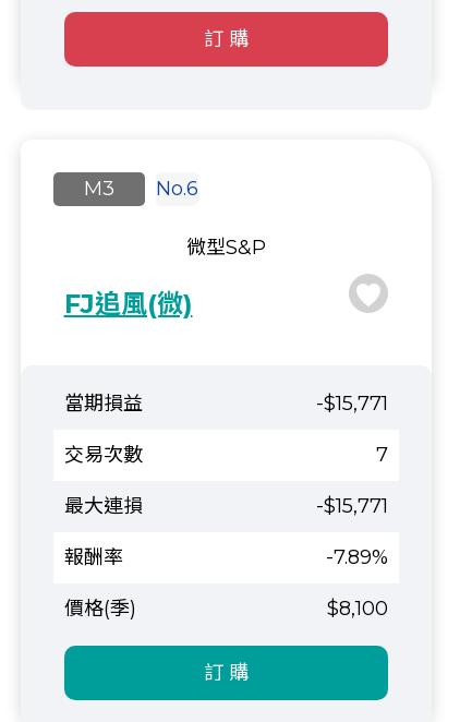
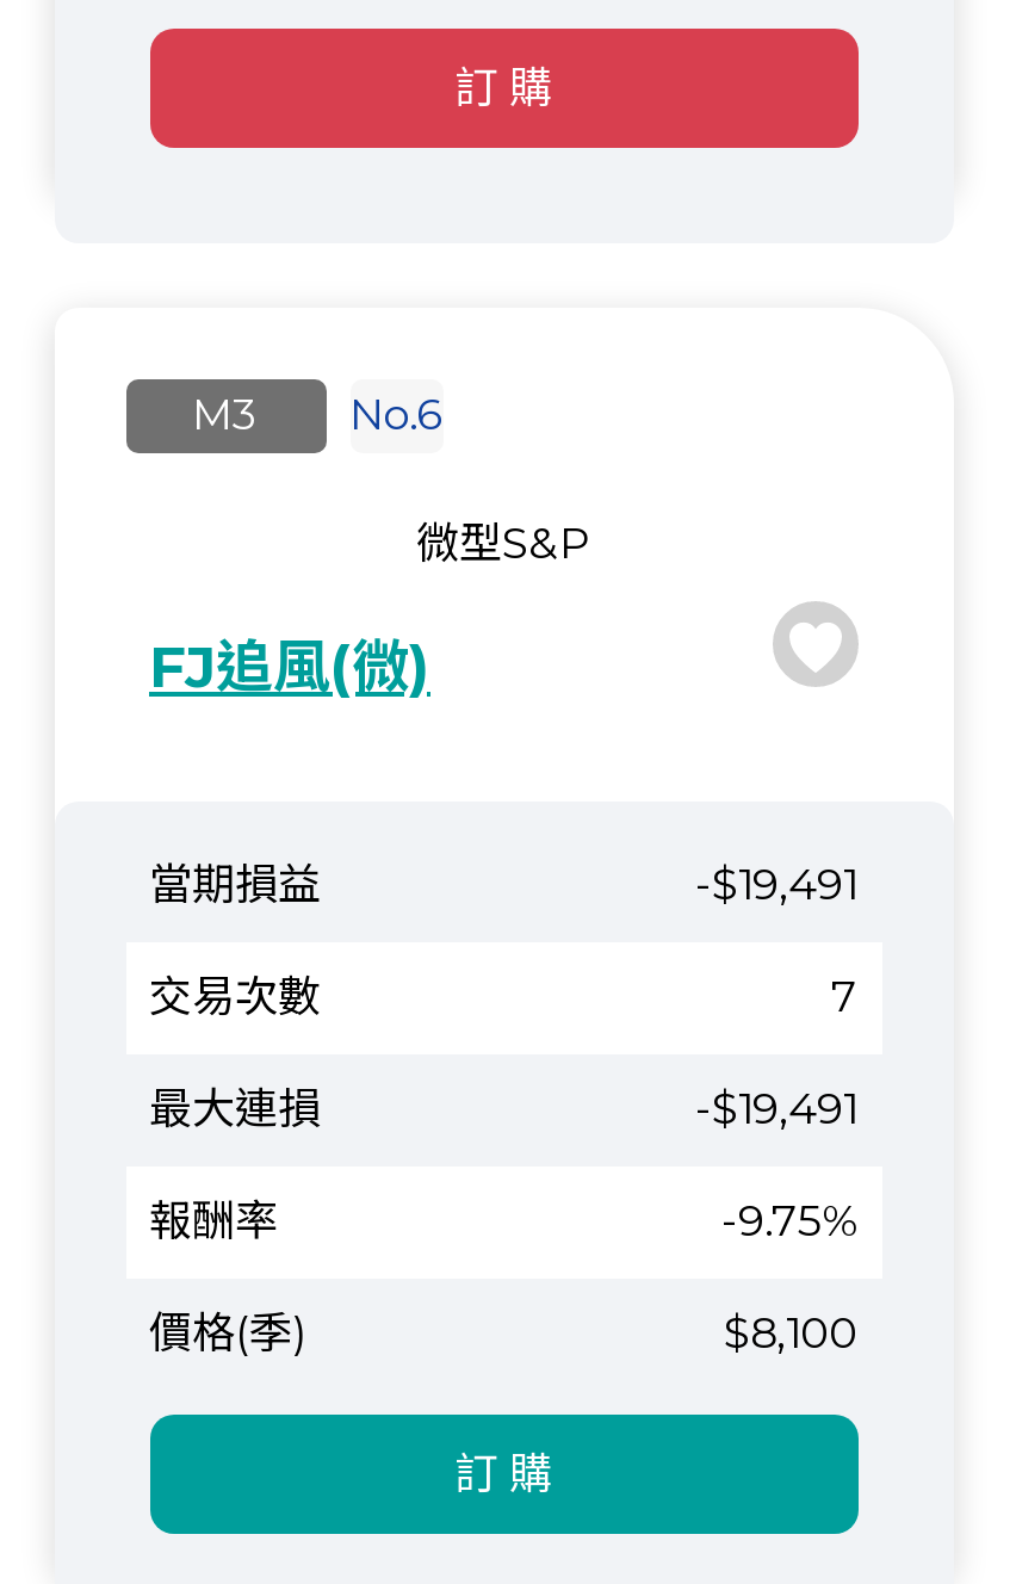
[316,392,388,416] -$15,771 -> [695,859,857,911] -$19,491
[316,494,388,518] -$15,771 -> [695,1083,857,1136] -$19,491
[325,545,388,569] -7.89% -> [721,1195,857,1248] -9.75%

